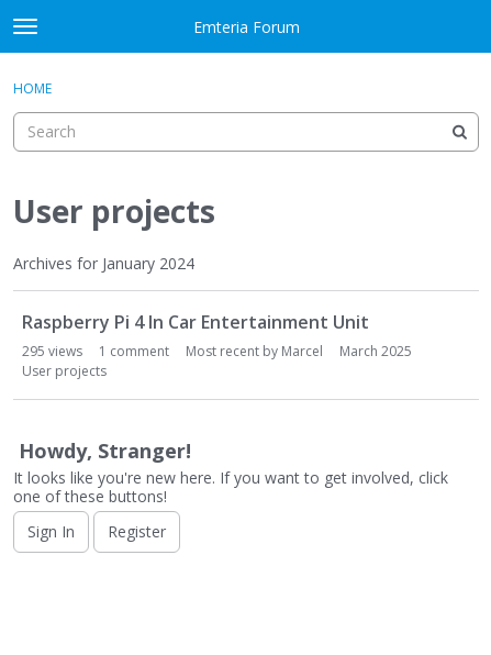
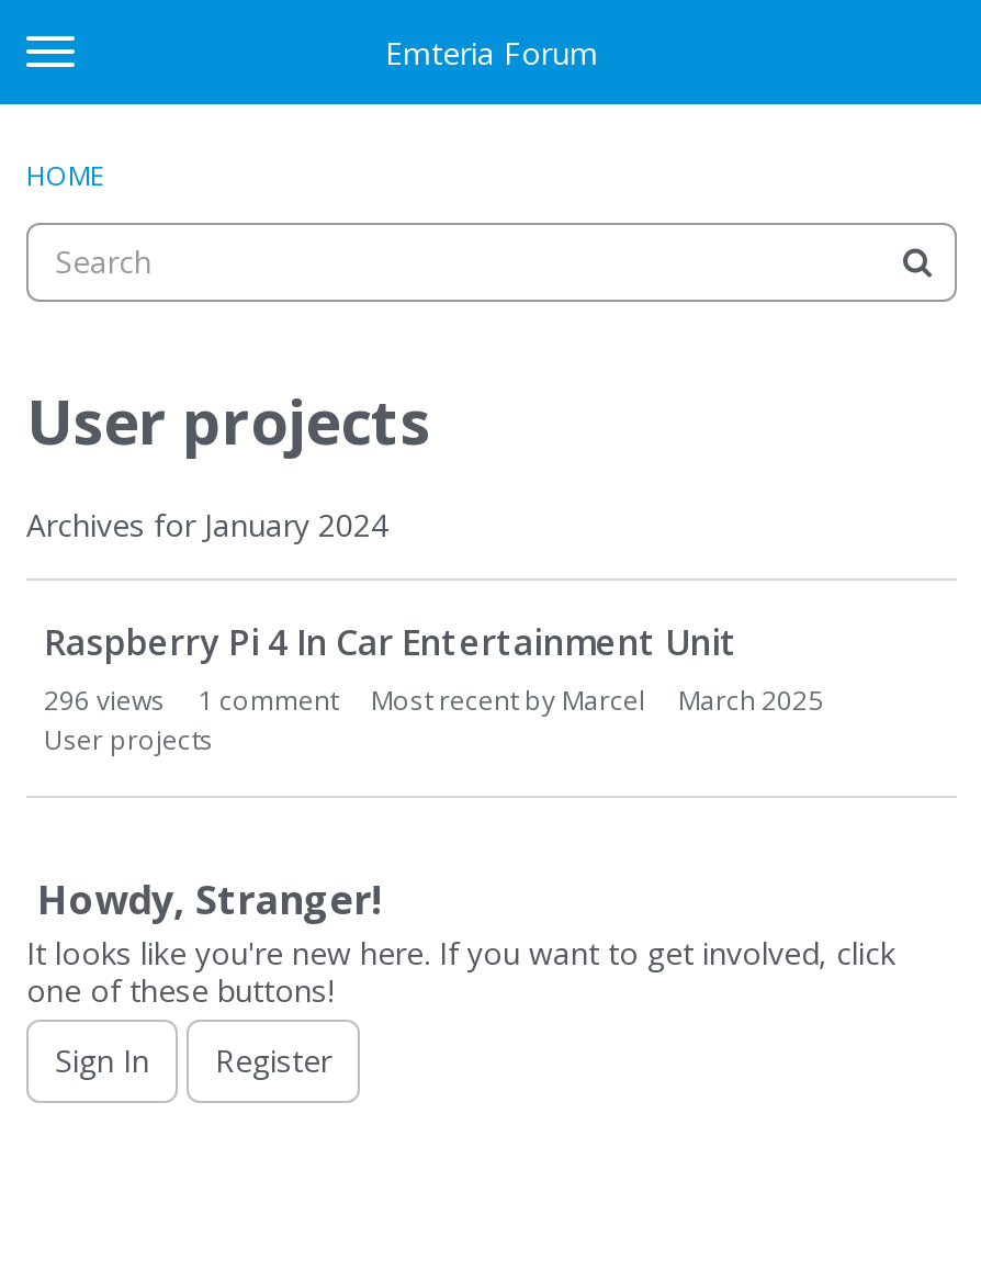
[22,341,82,360] 295 views -> [44,681,165,718] 296 views

